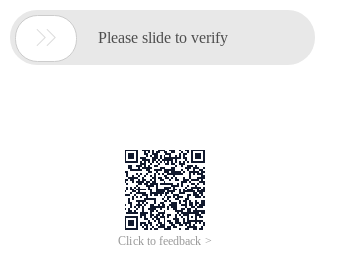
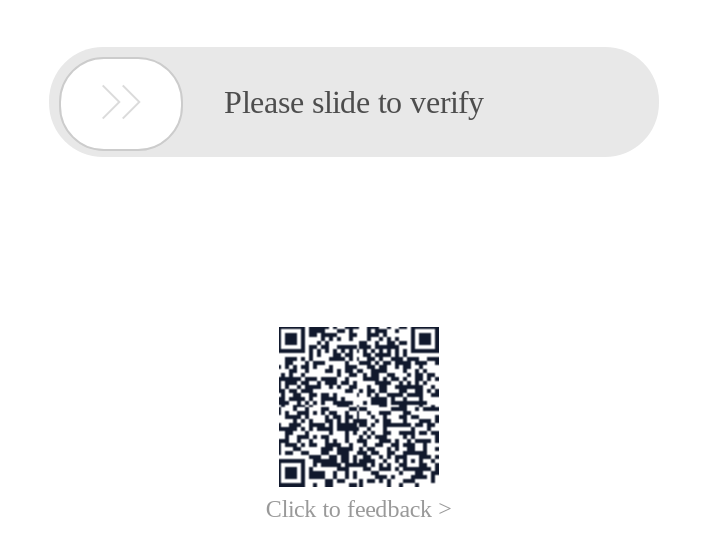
[125,149,206,231] [image] -> [277,327,441,489] [image]

